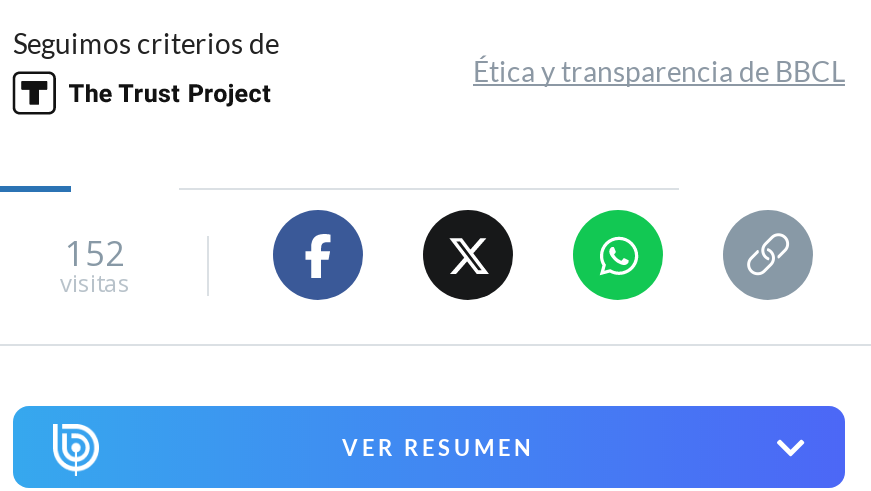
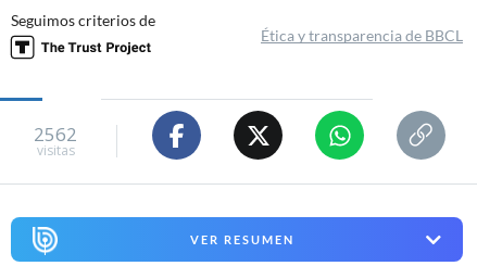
[65,230,125,276] 152 -> [34,122,77,147] 2562

